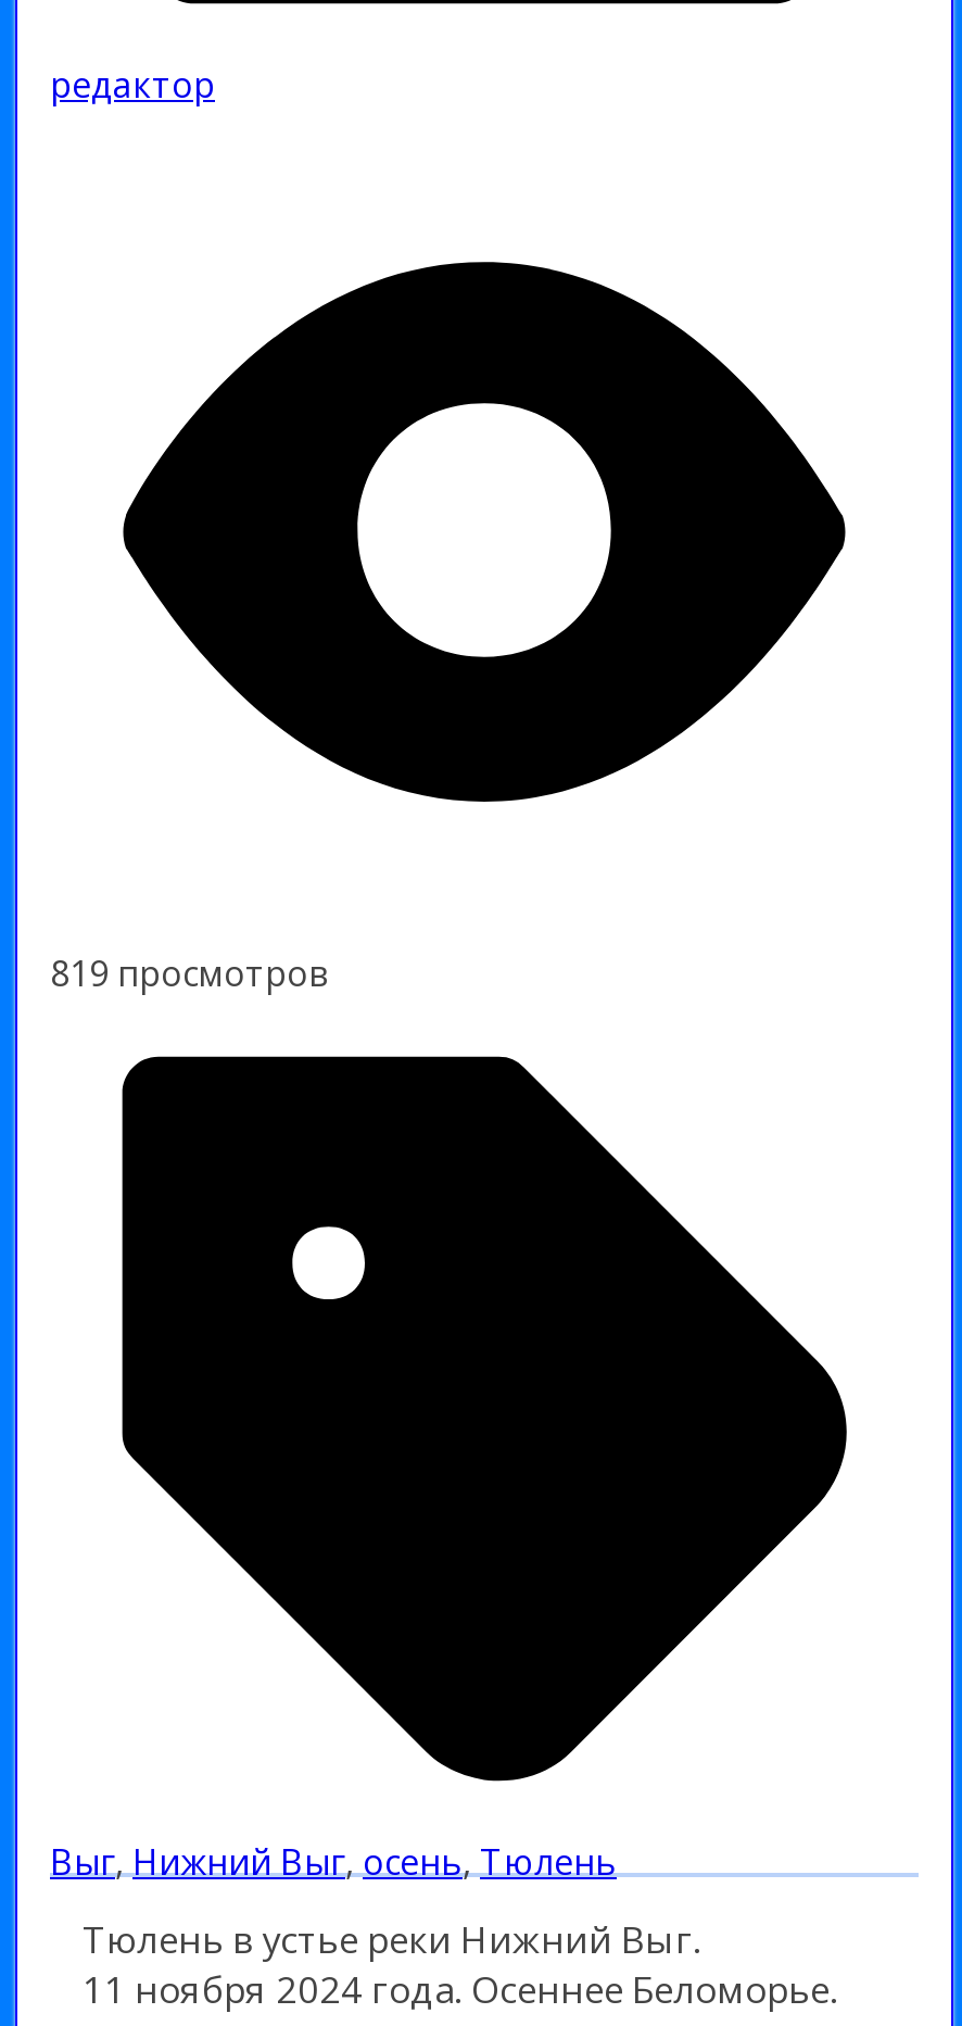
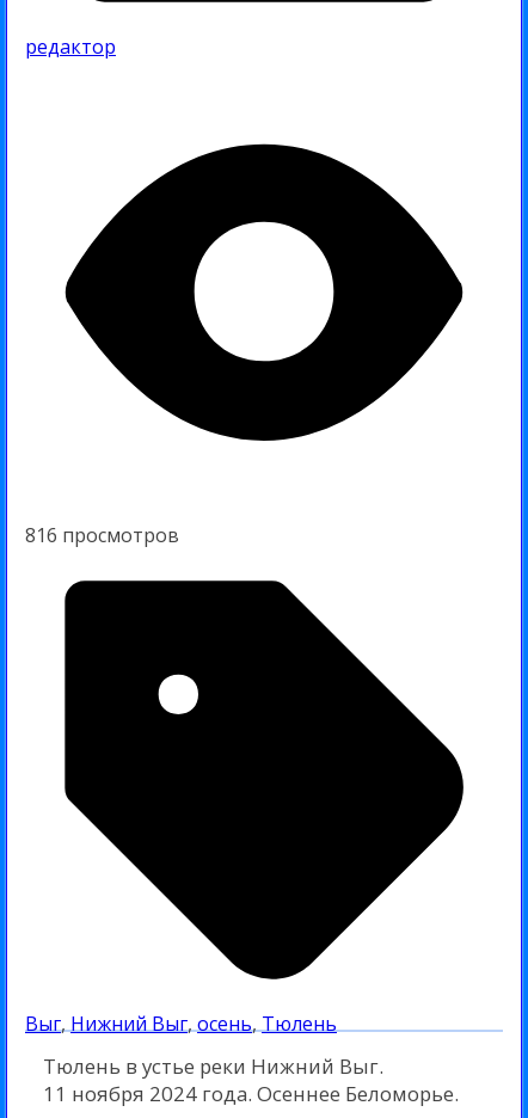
[50,950,330,998] 819 просмотров -> [25,522,179,548] 816 просмотров

